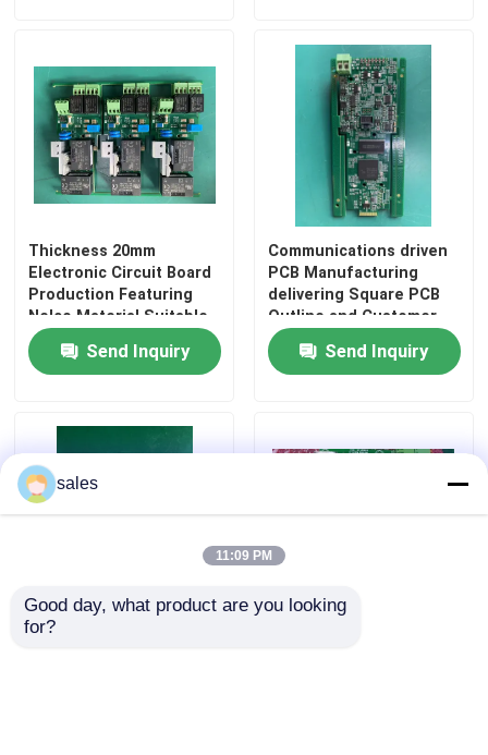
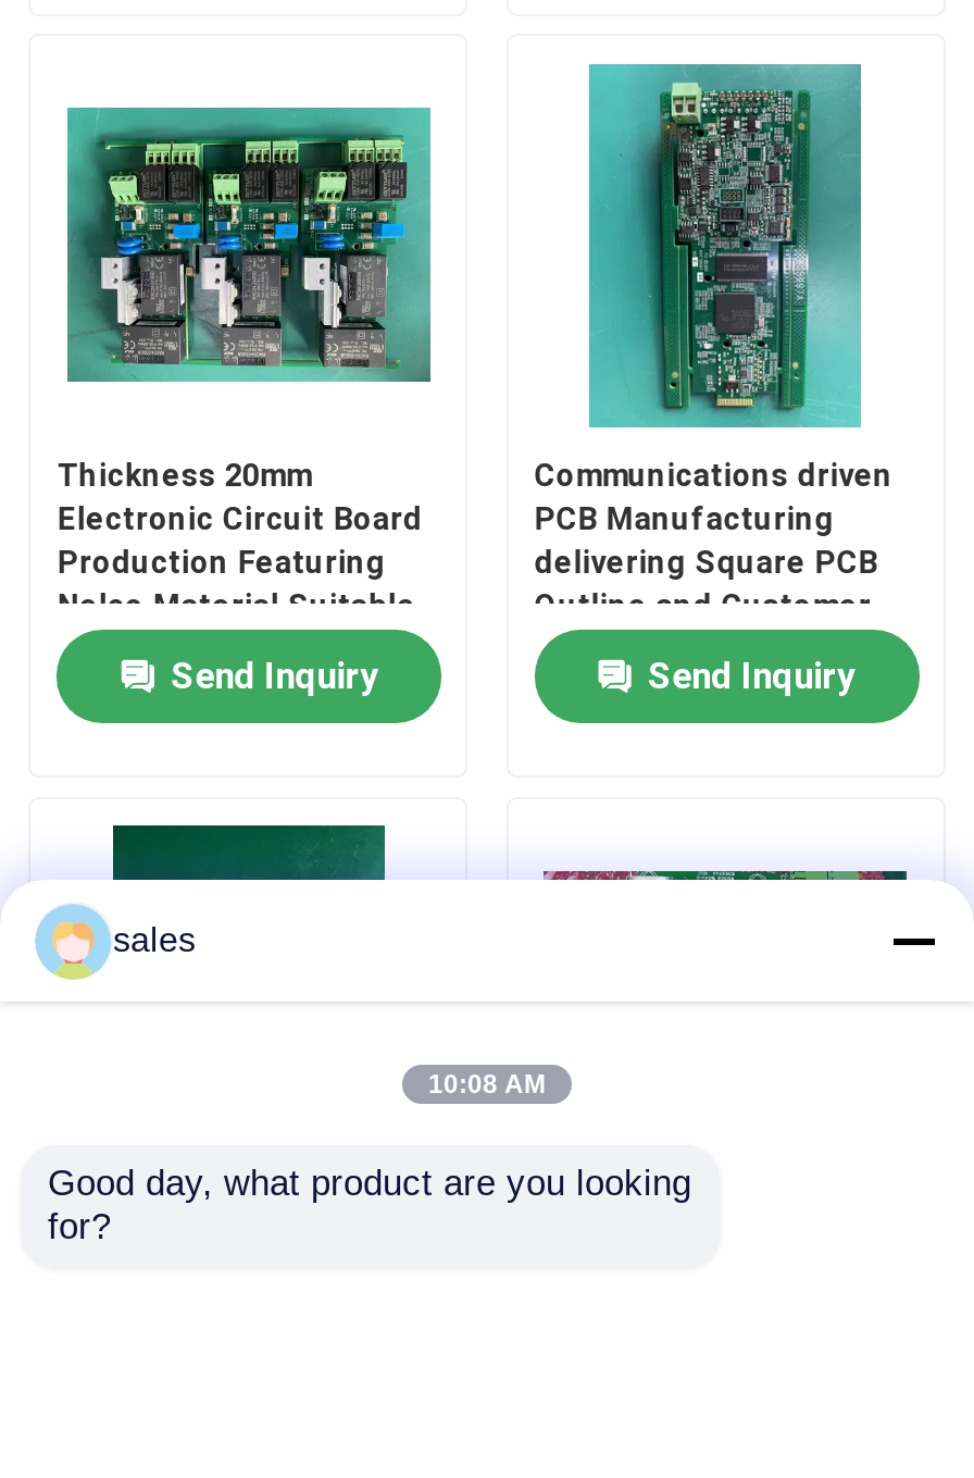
[216,548,272,563] 11:09 PM -> [428,1069,546,1100] 10:08 AM

